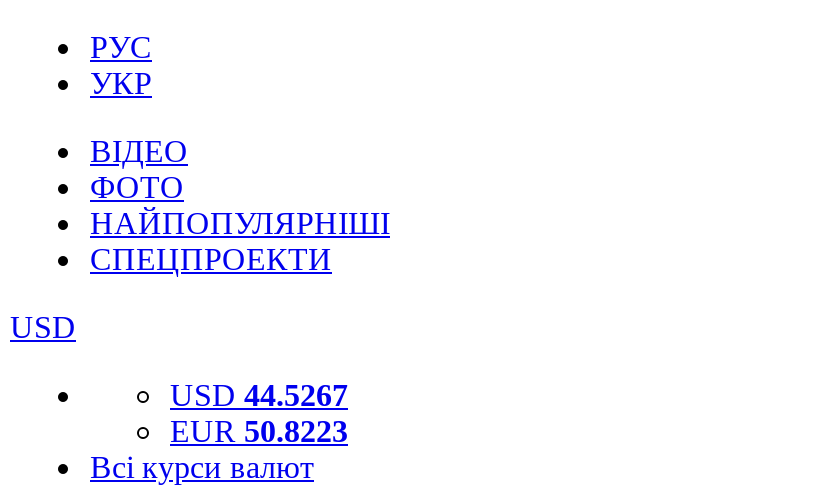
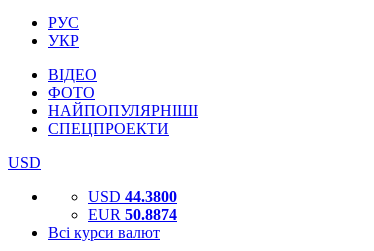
[170,378,348,412] USD 44.5267 -> [88,188,177,205] USD 44.3800
[170,414,348,448] EUR 50.8223 -> [88,206,177,223] EUR 50.8874

